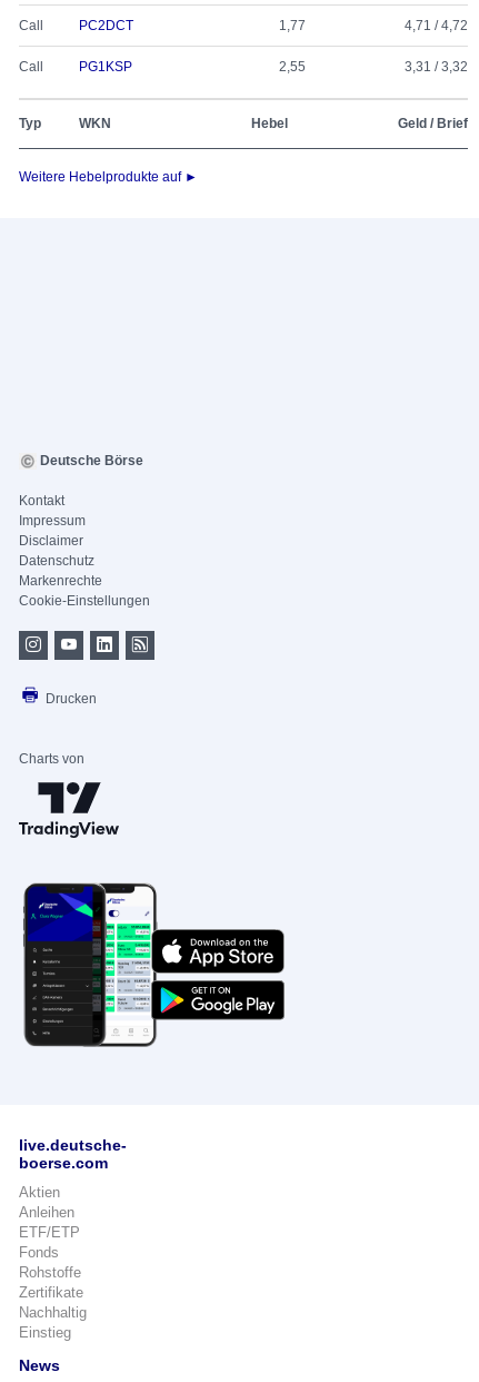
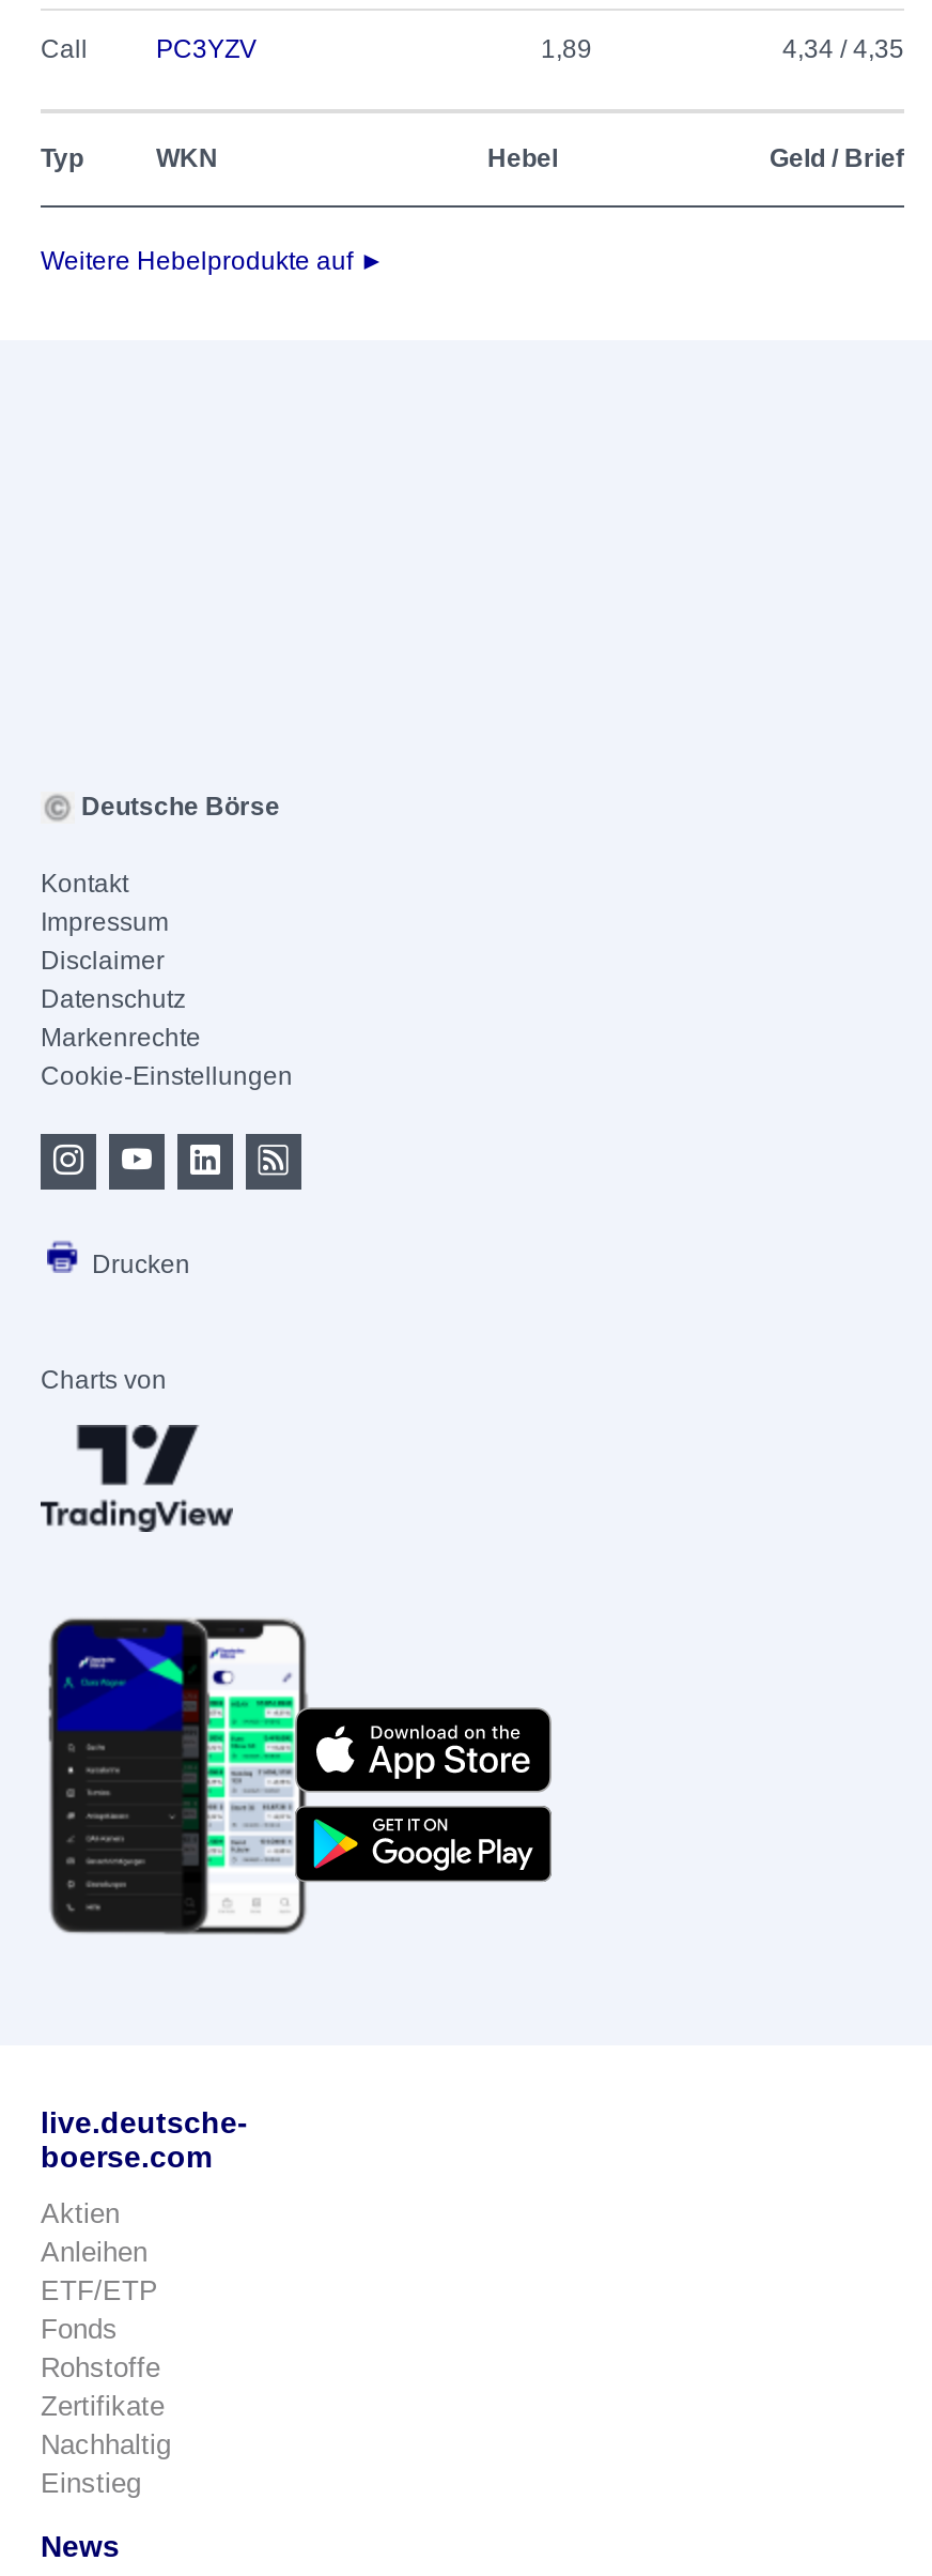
[19,18,468,75] PC2DCT | 1,77 | 4,71 / 4,72 | Call | PG1KSP | 2,55 | 3,31 / 3,32 -> [156,34,904,64] PC3YZV | 1,89 | 4,34 / 4,35

